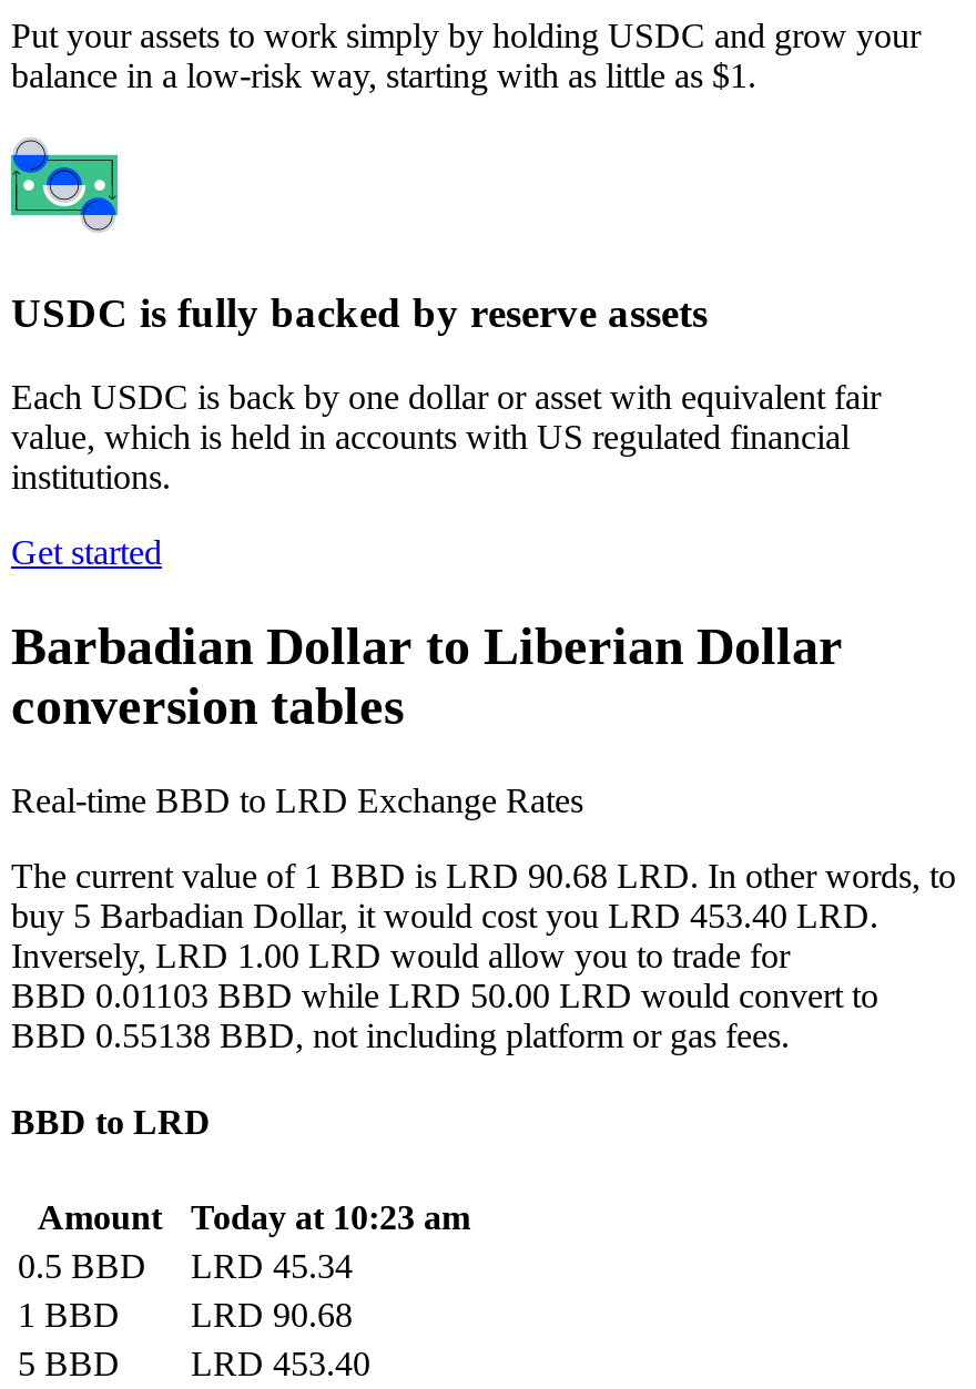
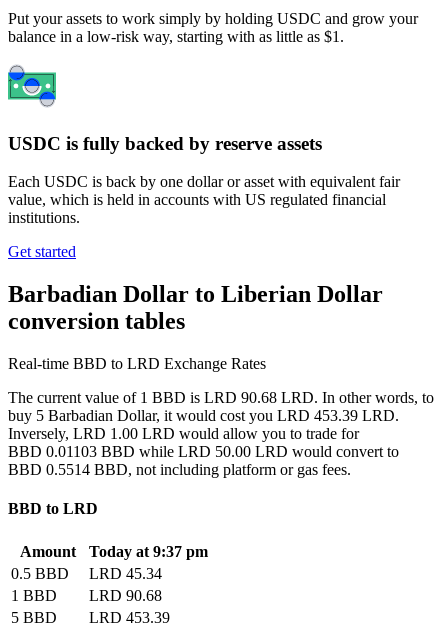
[11,897,878,935] buy 5 Barbadian Dollar, it would cost you LRD 453.40 LRD. -> [8,407,399,424] buy 5 Barbadian Dollar, it would cost you LRD 453.39 LRD.
[11,1017,790,1055] BBD 0.55138 BBD, not including platform or gas fees. -> [8,461,351,478] BBD 0.5514 BBD, not including platform or gas fees.
[38,1198,470,1235] Amount Today at 10:23 am -> [20,543,208,560] Amount Today at 9:37 pm
[18,1344,370,1382] 5 BBD LRD 453.40 -> [11,609,170,626] 5 BBD LRD 453.39

